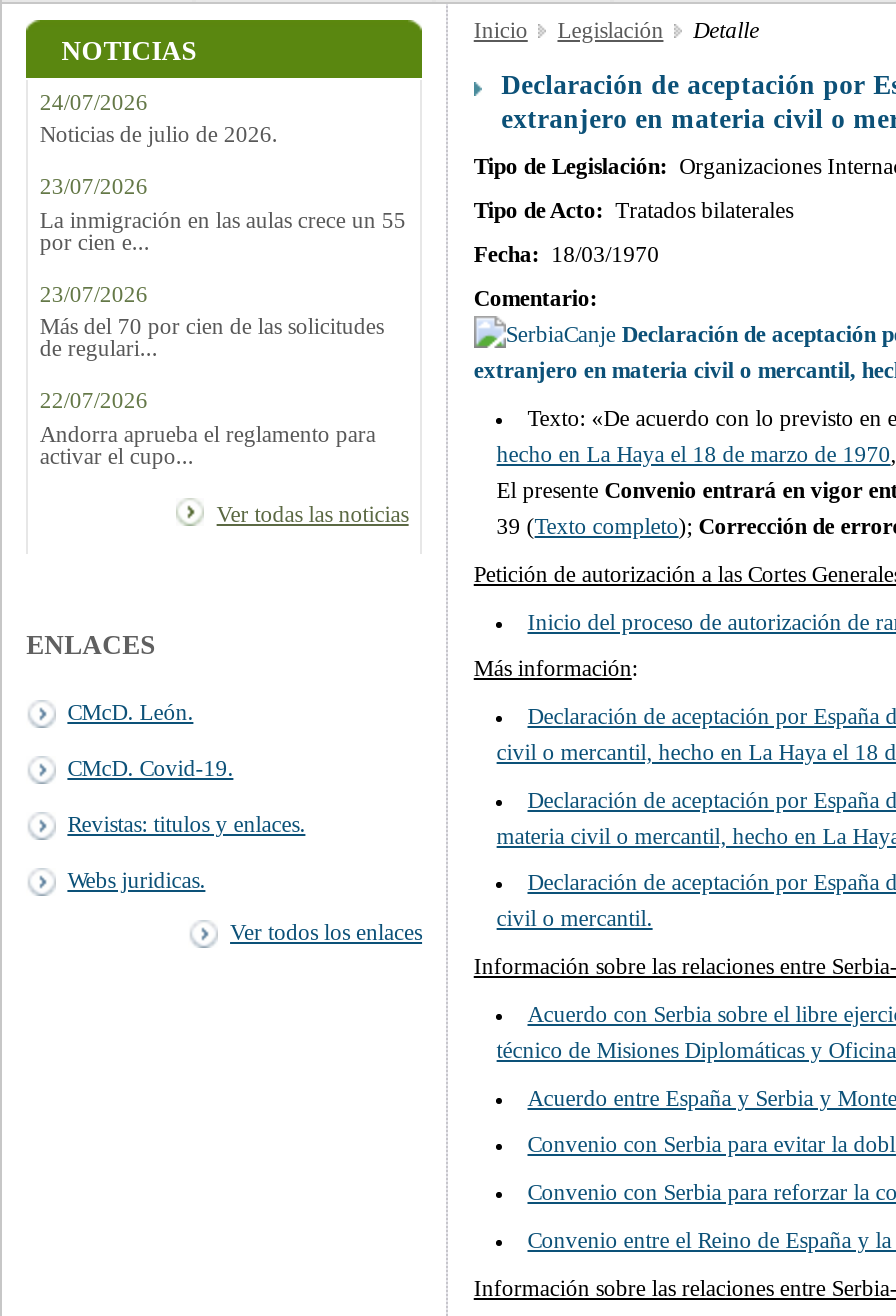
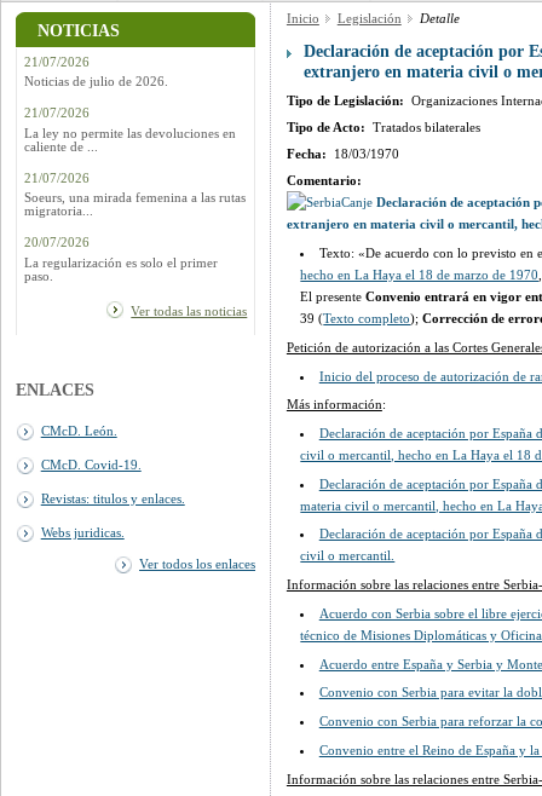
[40,89,148,113] 24/07/2026 -> [24,54,89,68] 21/07/2026
[40,174,406,254] 23/07/2026 | La inmigración en las aulas crece un 55 | por cien e... -> [24,105,236,154] 21/07/2026 | La ley no permite las devoluciones en | caliente de ...
[40,282,384,361] 23/07/2026 | Más del 70 por cien de las solicitudes | de regulari... -> [24,170,245,218] 21/07/2026 | Soeurs, una mirada femenina a las rutas | migratoria...
[40,389,376,468] 22/07/2026 | Andorra aprueba el reglamento para | activar el cupo... -> [24,235,218,283] 20/07/2026 | La regularización es solo el primer | paso.

